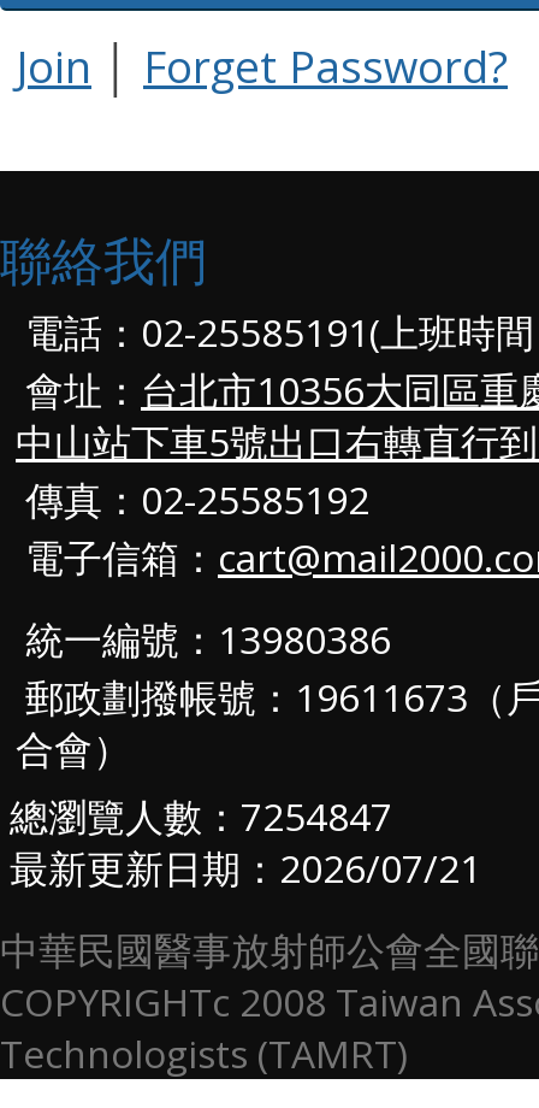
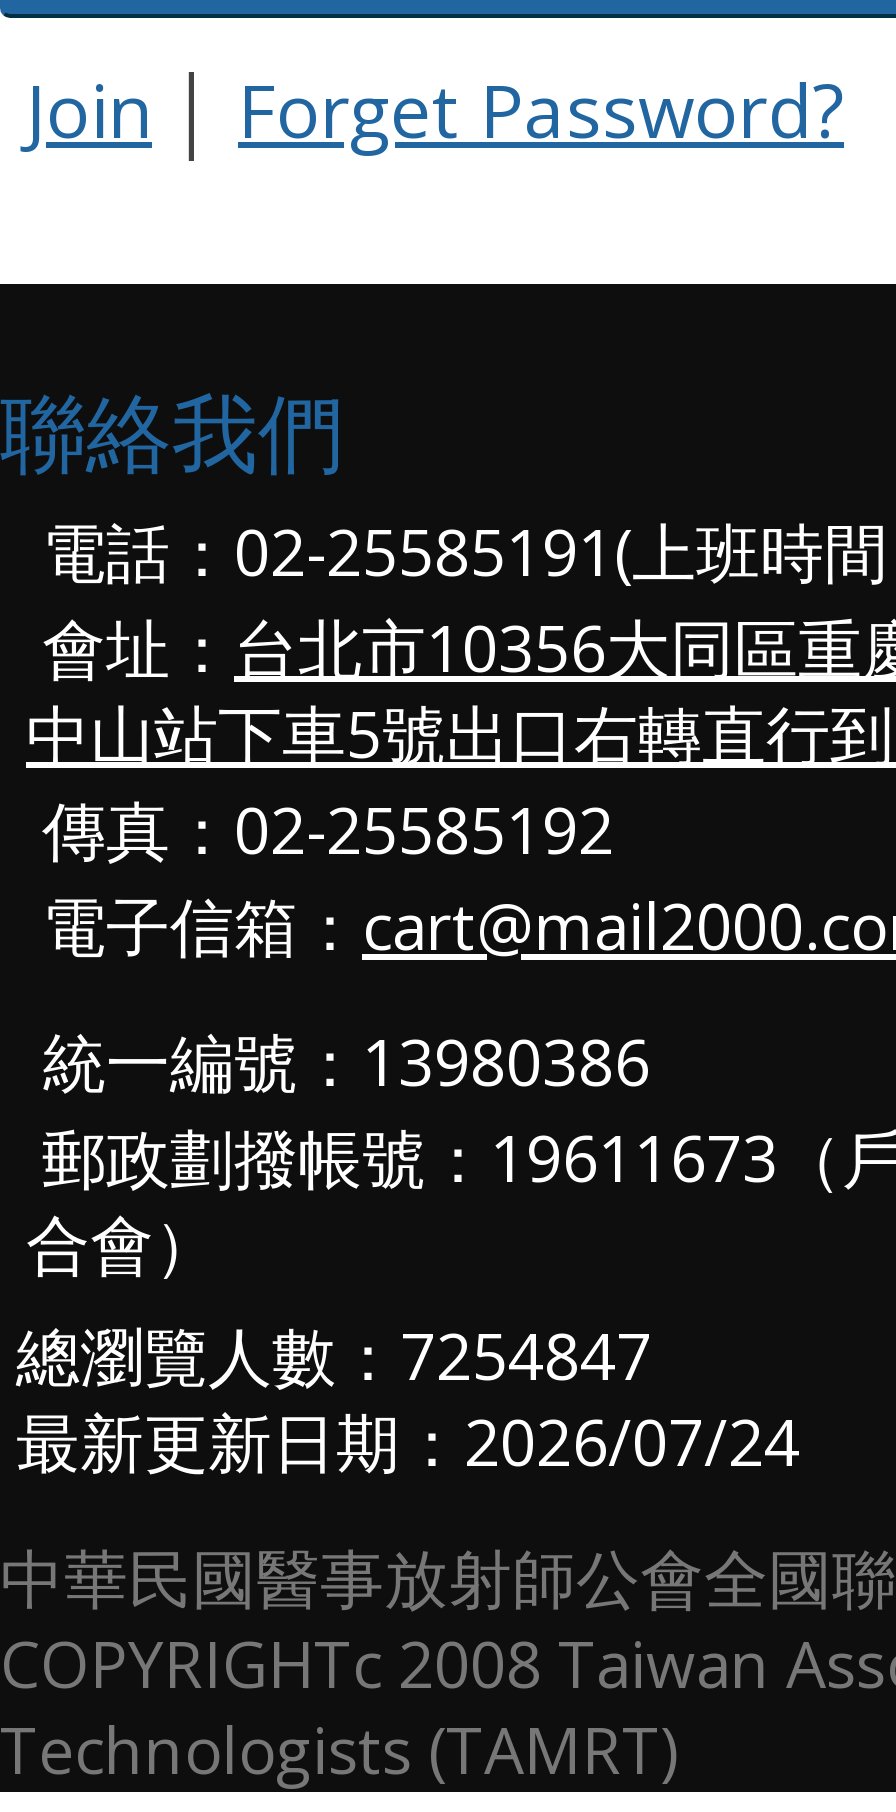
[0,842,481,894] 最新更新日期：2026/07/21 -> [0,1398,800,1484] 最新更新日期：2026/07/24

